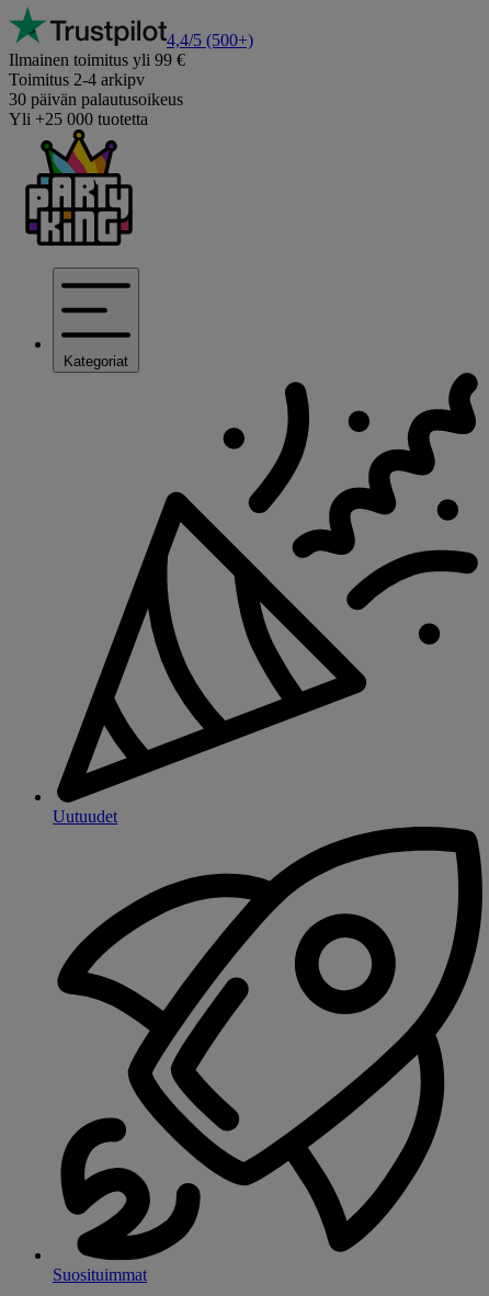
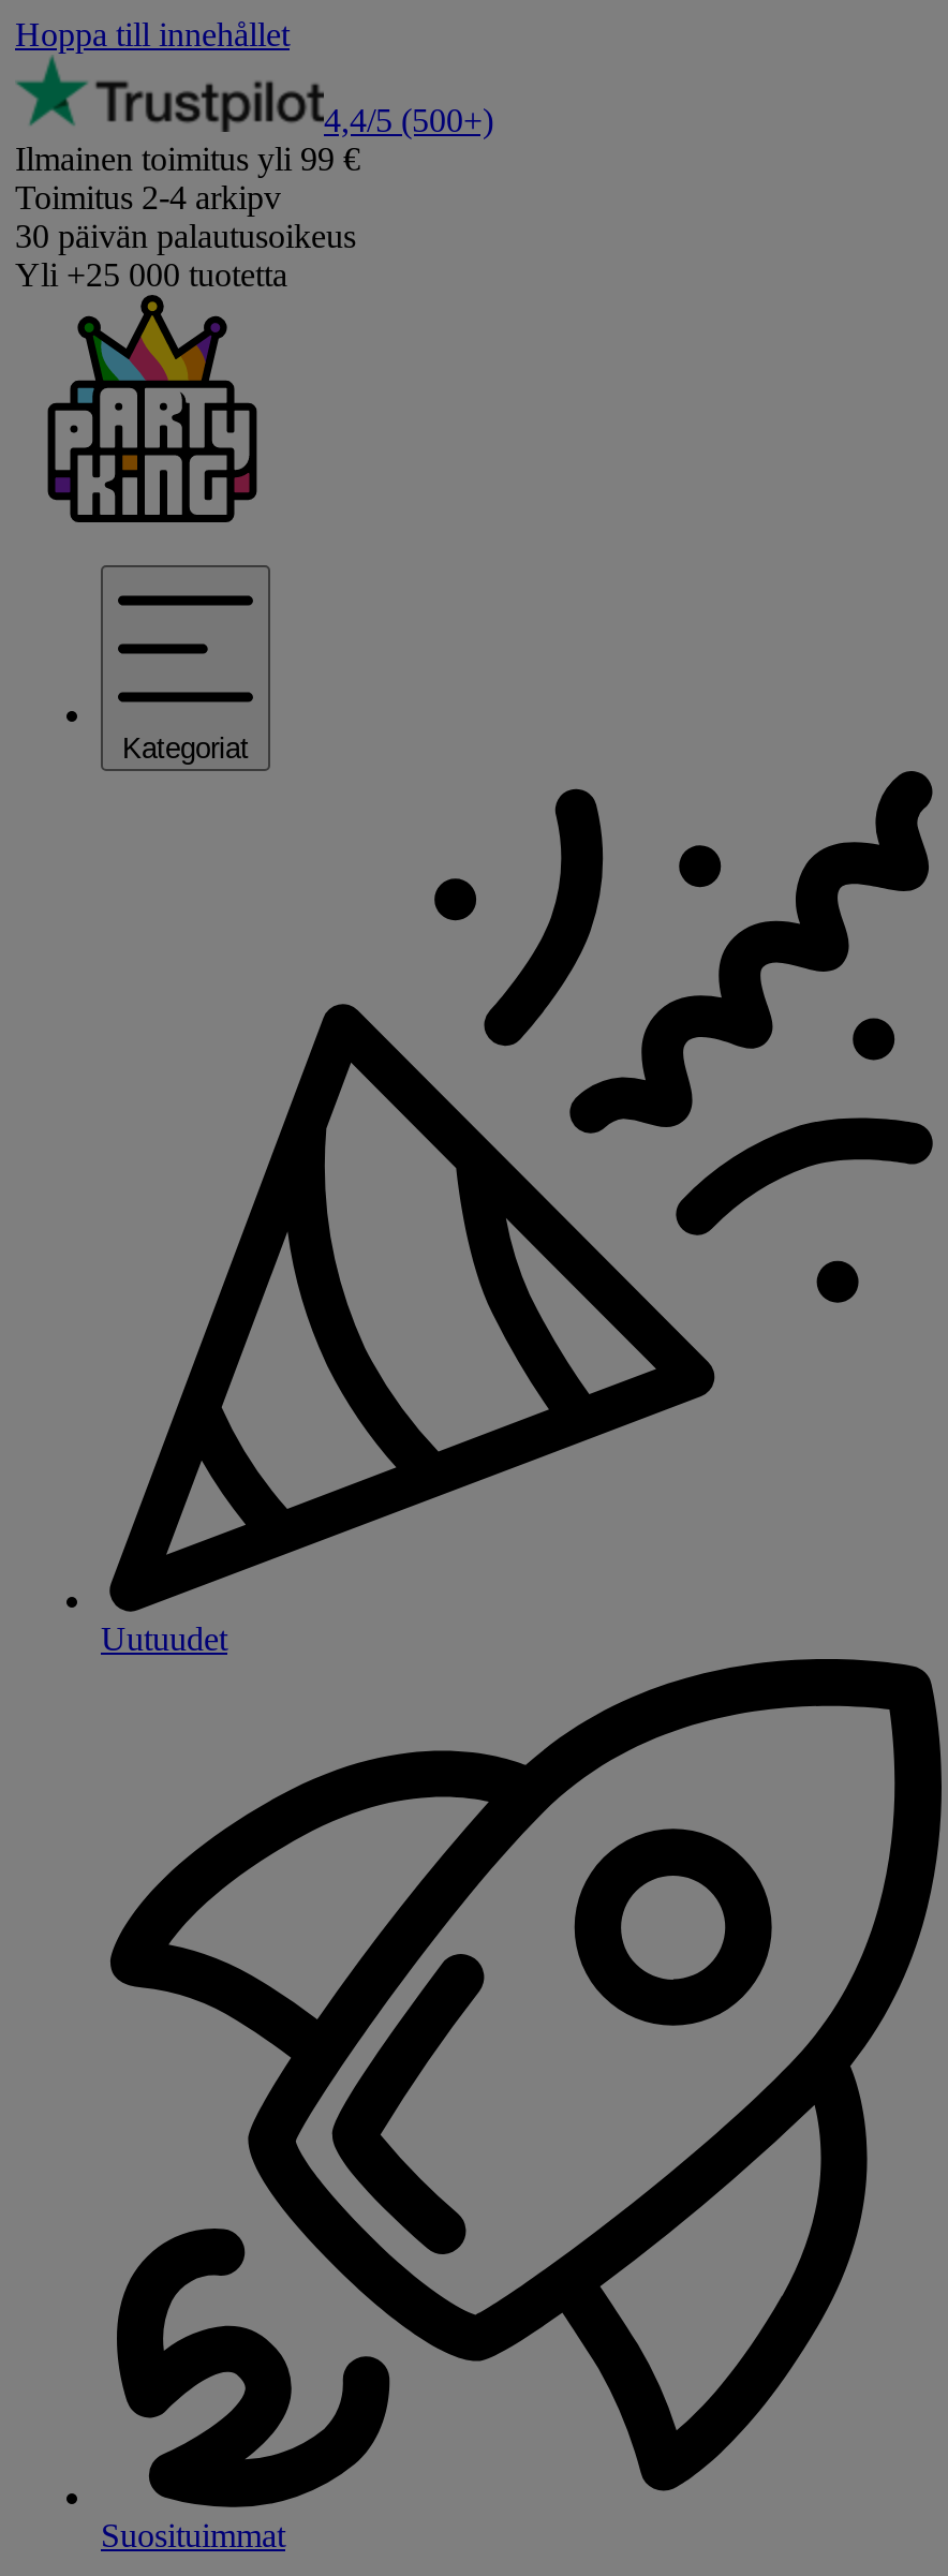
none -> [15,16,290,53] Hoppa till innehållet

